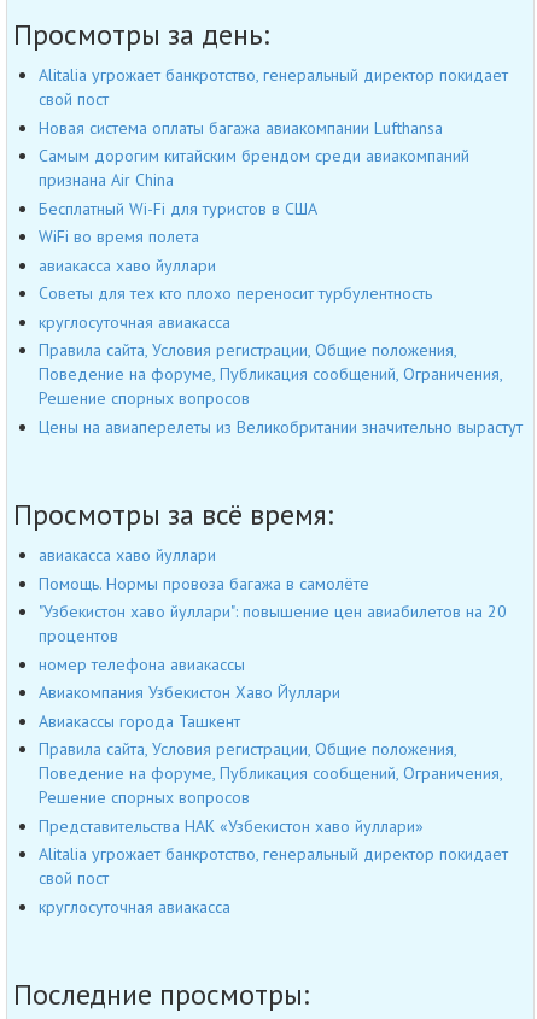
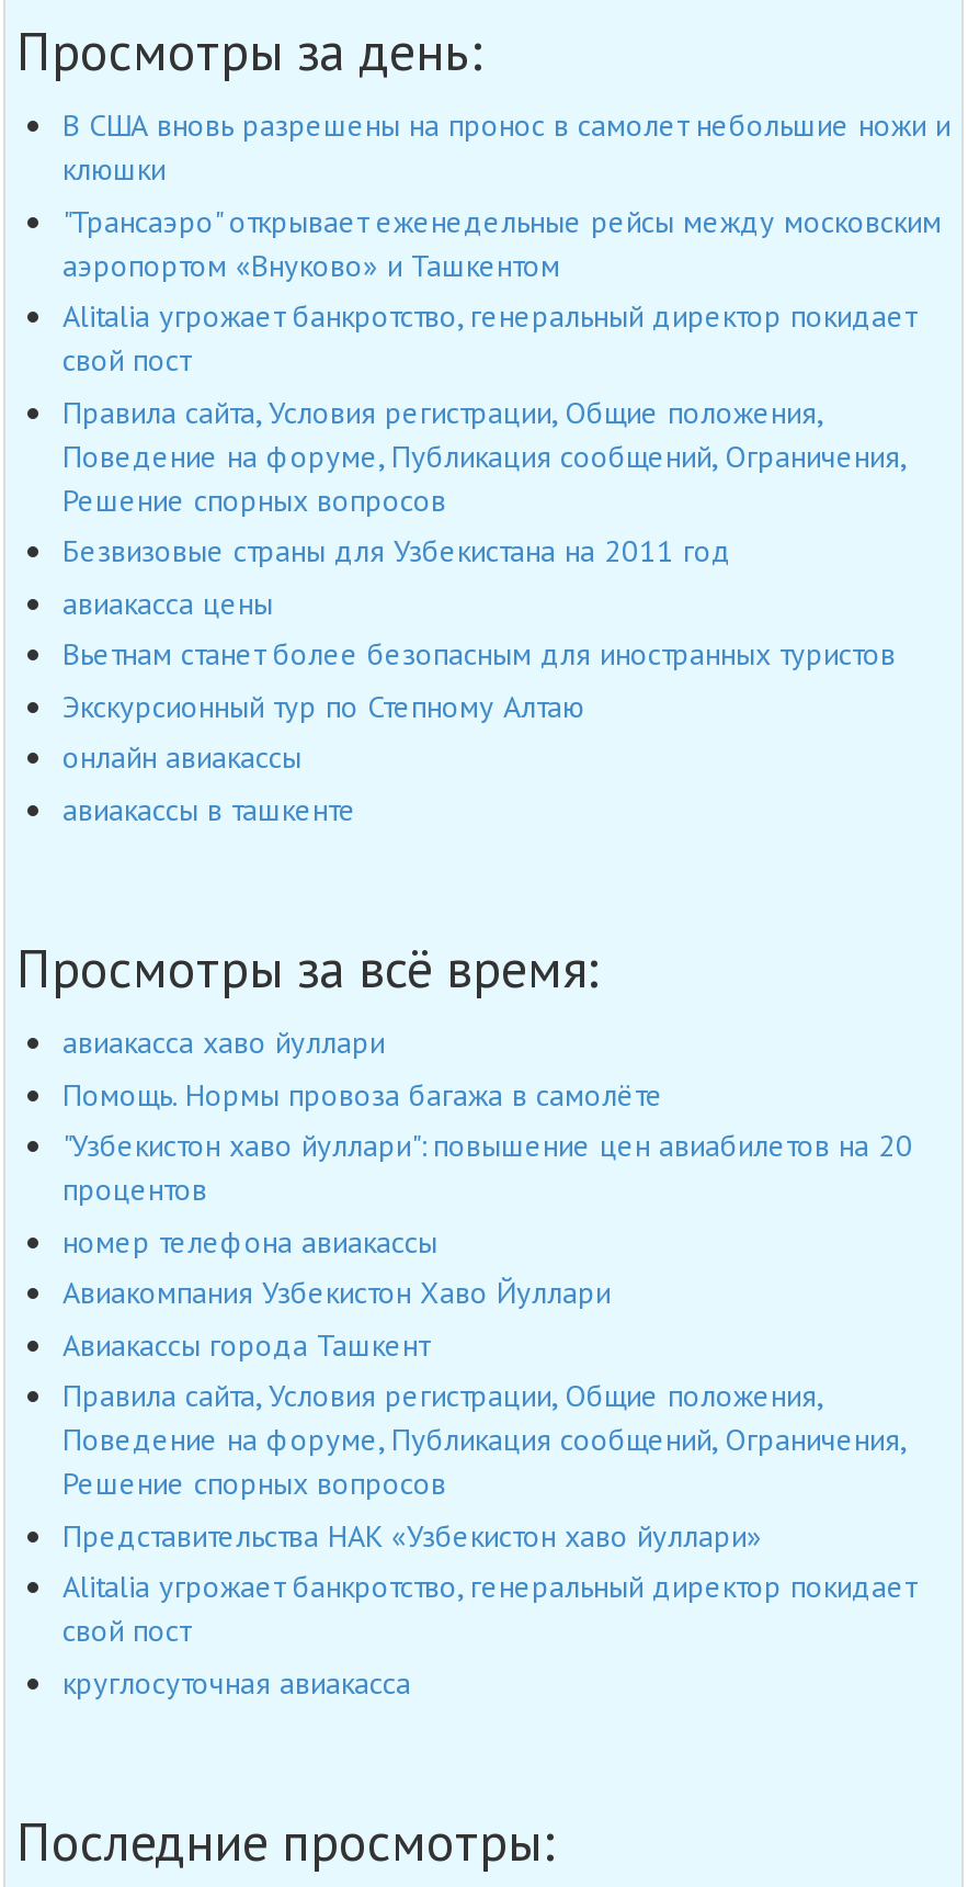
none -> [62,106,950,285] В США вновь разрешены на пронос в самолет небольшие ножи и | клюшки | "Трансаэро" открывает еженедельные рейсы между московским | аэропортом «Внуково» и Ташкентом
moved [39,64,508,110] -> [62,297,915,380]: Alitalia угрожает банкротство, генеральный директор покидает | свой пост
[39,117,469,332] Новая система оплаты багажа авиакомпании Lufthansa | Самым дорогим китайским брендом среди авиакомпаний | признана Air China | Бесплатный Wi-Fi для туристов в США | WiFi во время полета | авиакасса хаво йуллари | Советы для тех кто плохо переносит турбулентность | круглосуточная авиакасса -> none
moved [39,339,502,409] -> [62,392,904,519]: Правила сайта, Условия регистрации, Общие положения, | Поведение на форуме, Публикация сообщений, Ограничения, | Решение спорных вопросов
[39,416,523,437] Цены на авиаперелеты из Великобритании значительно вырастут -> [62,531,896,829] Безвизовые страны для Узбекистана на 2011 год | авиакасса цены | Вьетнам станет более безопасным для иностранных туристов | Экскурсионный тур по Степному Алтаю | онлайн авиакассы | авиакассы в ташкенте

